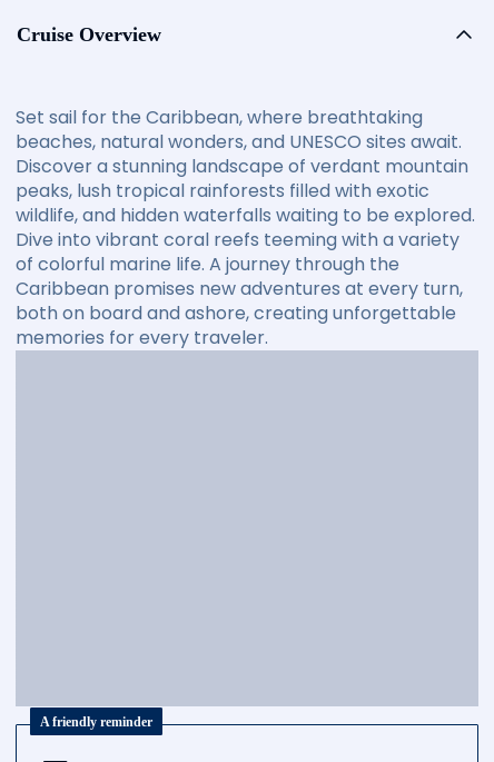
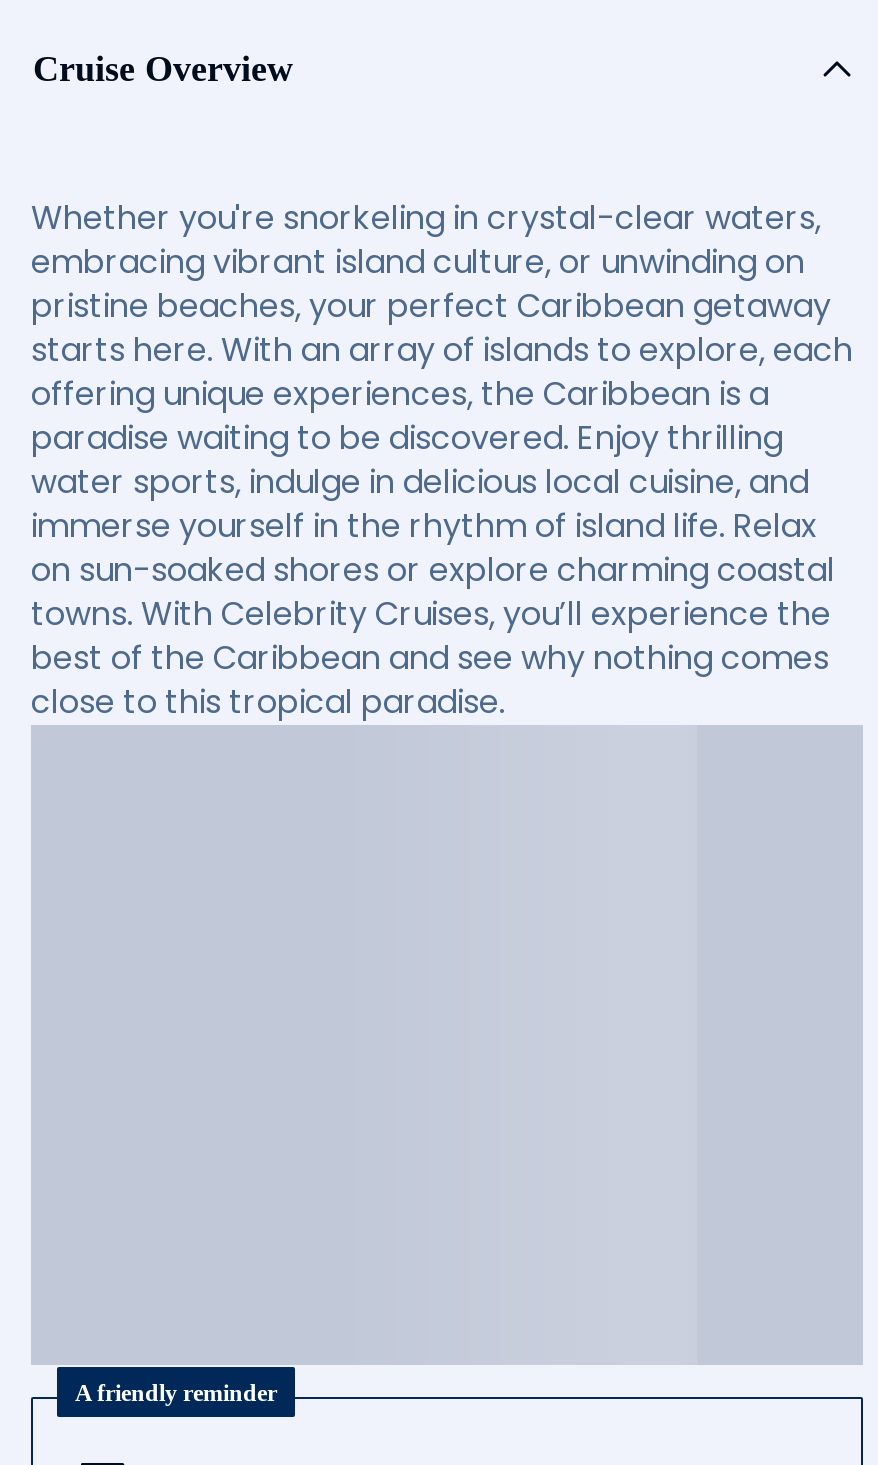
[16,105,475,350] Set sail for the Caribbean, where breathtaking | beaches, natural wonders, and UNESCO sites await. | Discover a stunning landscape of verdant mountain | peaks, lush tropical rainforests filled with exotic | wildlife, and hidden waterfalls waiting to be explored. | Dive into vibrant coral reefs teeming with a variety | of colorful marine life. A journey through the | Caribbean promises new adventures at every turn, | both on board and ashore, creating unforgettable | memories for every traveler. -> [31,195,853,725] Whether you're snorkeling in crystal-clear waters, | embracing vibrant island culture, or unwinding on | pristine beaches, your perfect Caribbean getaway | starts here. With an array of islands to explore, each | offering unique experiences, the Caribbean is a | paradise waiting to be discovered. Enjoy thrilling | water sports, indulge in delicious local cuisine, and | immerse yourself in the rhythm of island life. Relax | on sun-soaked shores or explore charming coastal | towns. With Celebrity Cruises, you’ll experience the | best of the Caribbean and see why nothing comes | close to this tropical paradise.

